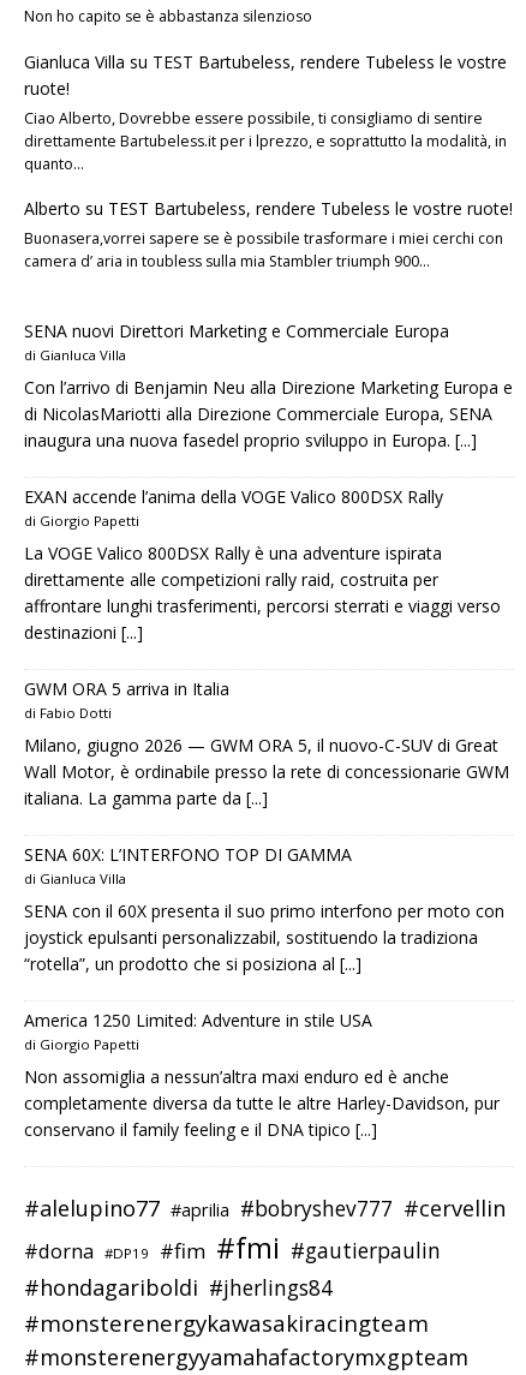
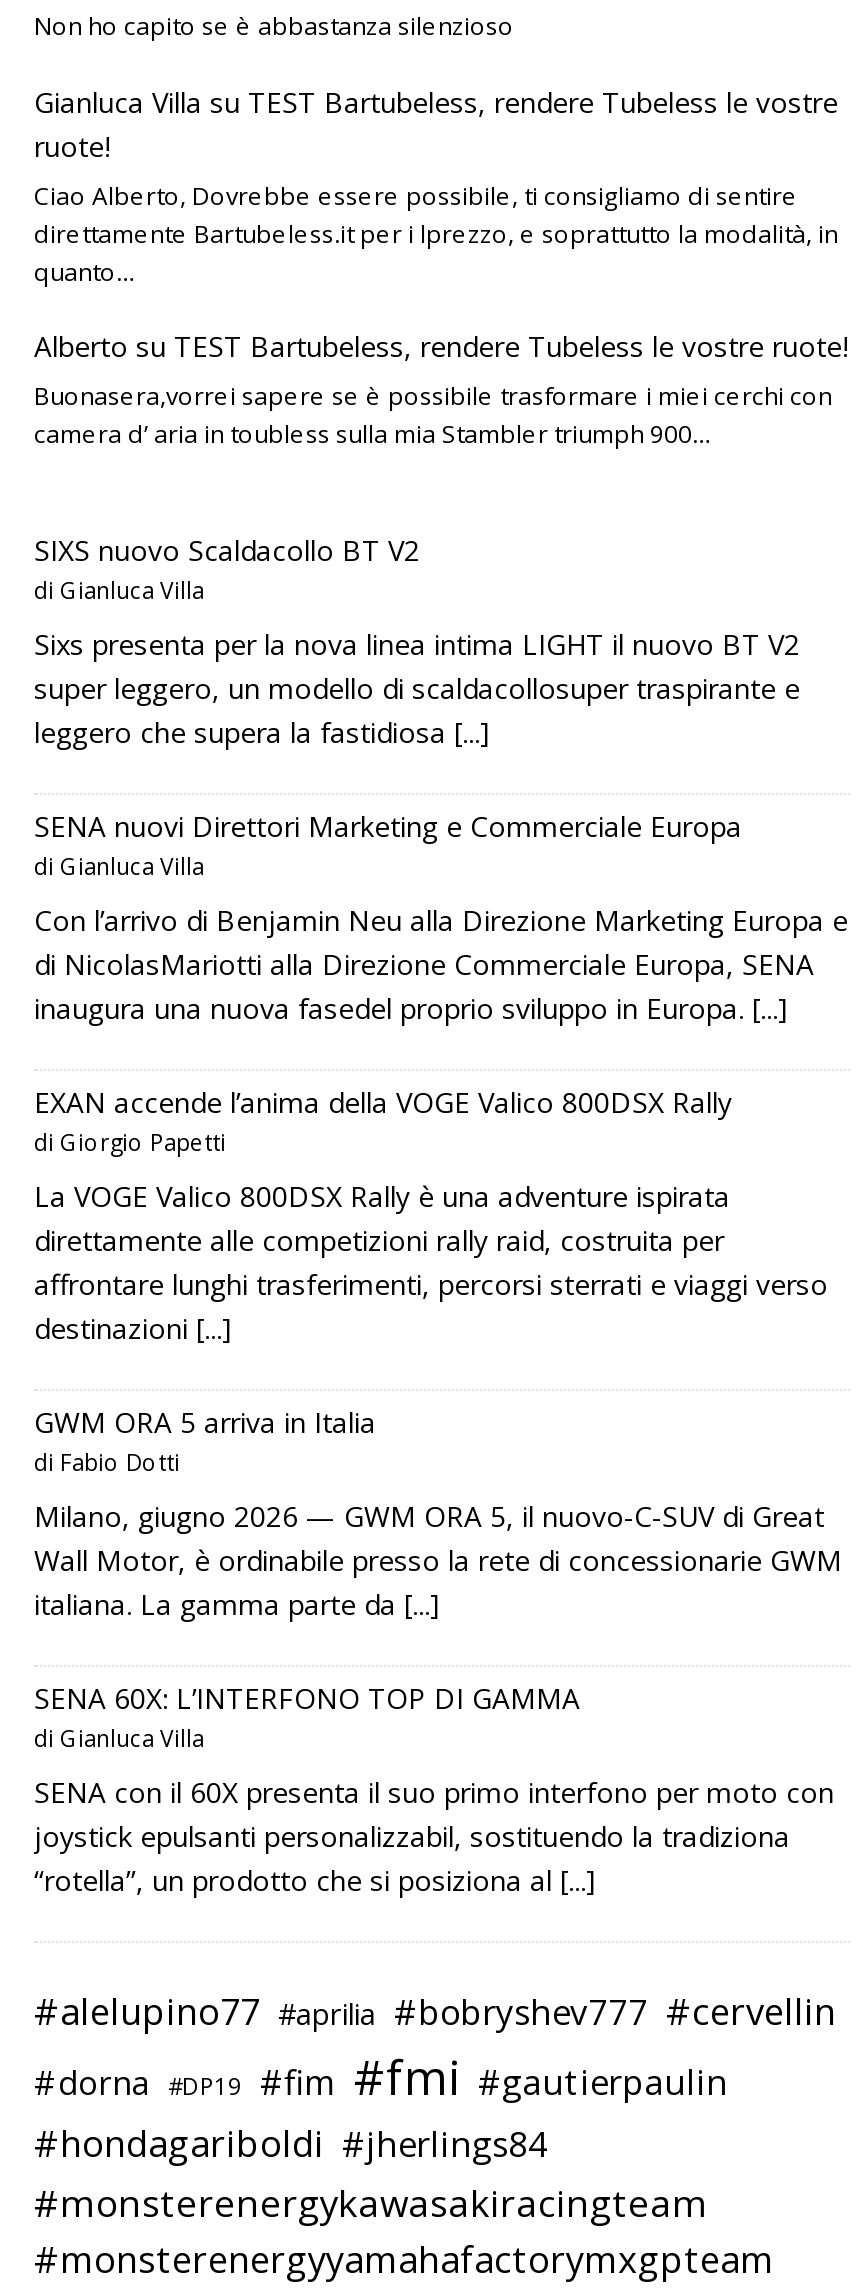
none -> [34,530,800,750] SIXS nuovo Scaldacollo BT V2 | di Gianluca Villa | Sixs presenta per la nova linea intima LIGHT il nuovo BT V2 | super leggero, un modello di scaldacollosuper traspirante e | leggero che supera la fastidiosa [...]
moved [24,319,513,975] -> [34,806,848,1898]: SENA nuovi Direttori Marketing e Commerciale Europa | di Gianluca Villa | Con l’arrivo di Benjamin Neu alla Direzione Marketing Europa e | ... | joystick epulsanti personalizzabil, sostituendo la tradiziona | “rotella”, un prodotto che si posiziona al [...]
[24,1008,500,1140] America 1250 Limited: Adventure in stile USA | di Giorgio Papetti | Non assomiglia a nessun’altra maxi enduro ed è anche | completamente diversa da tutte le altre Harley-Davidson, pur | conservano il family feeling e il DNA tipico [...] -> none

